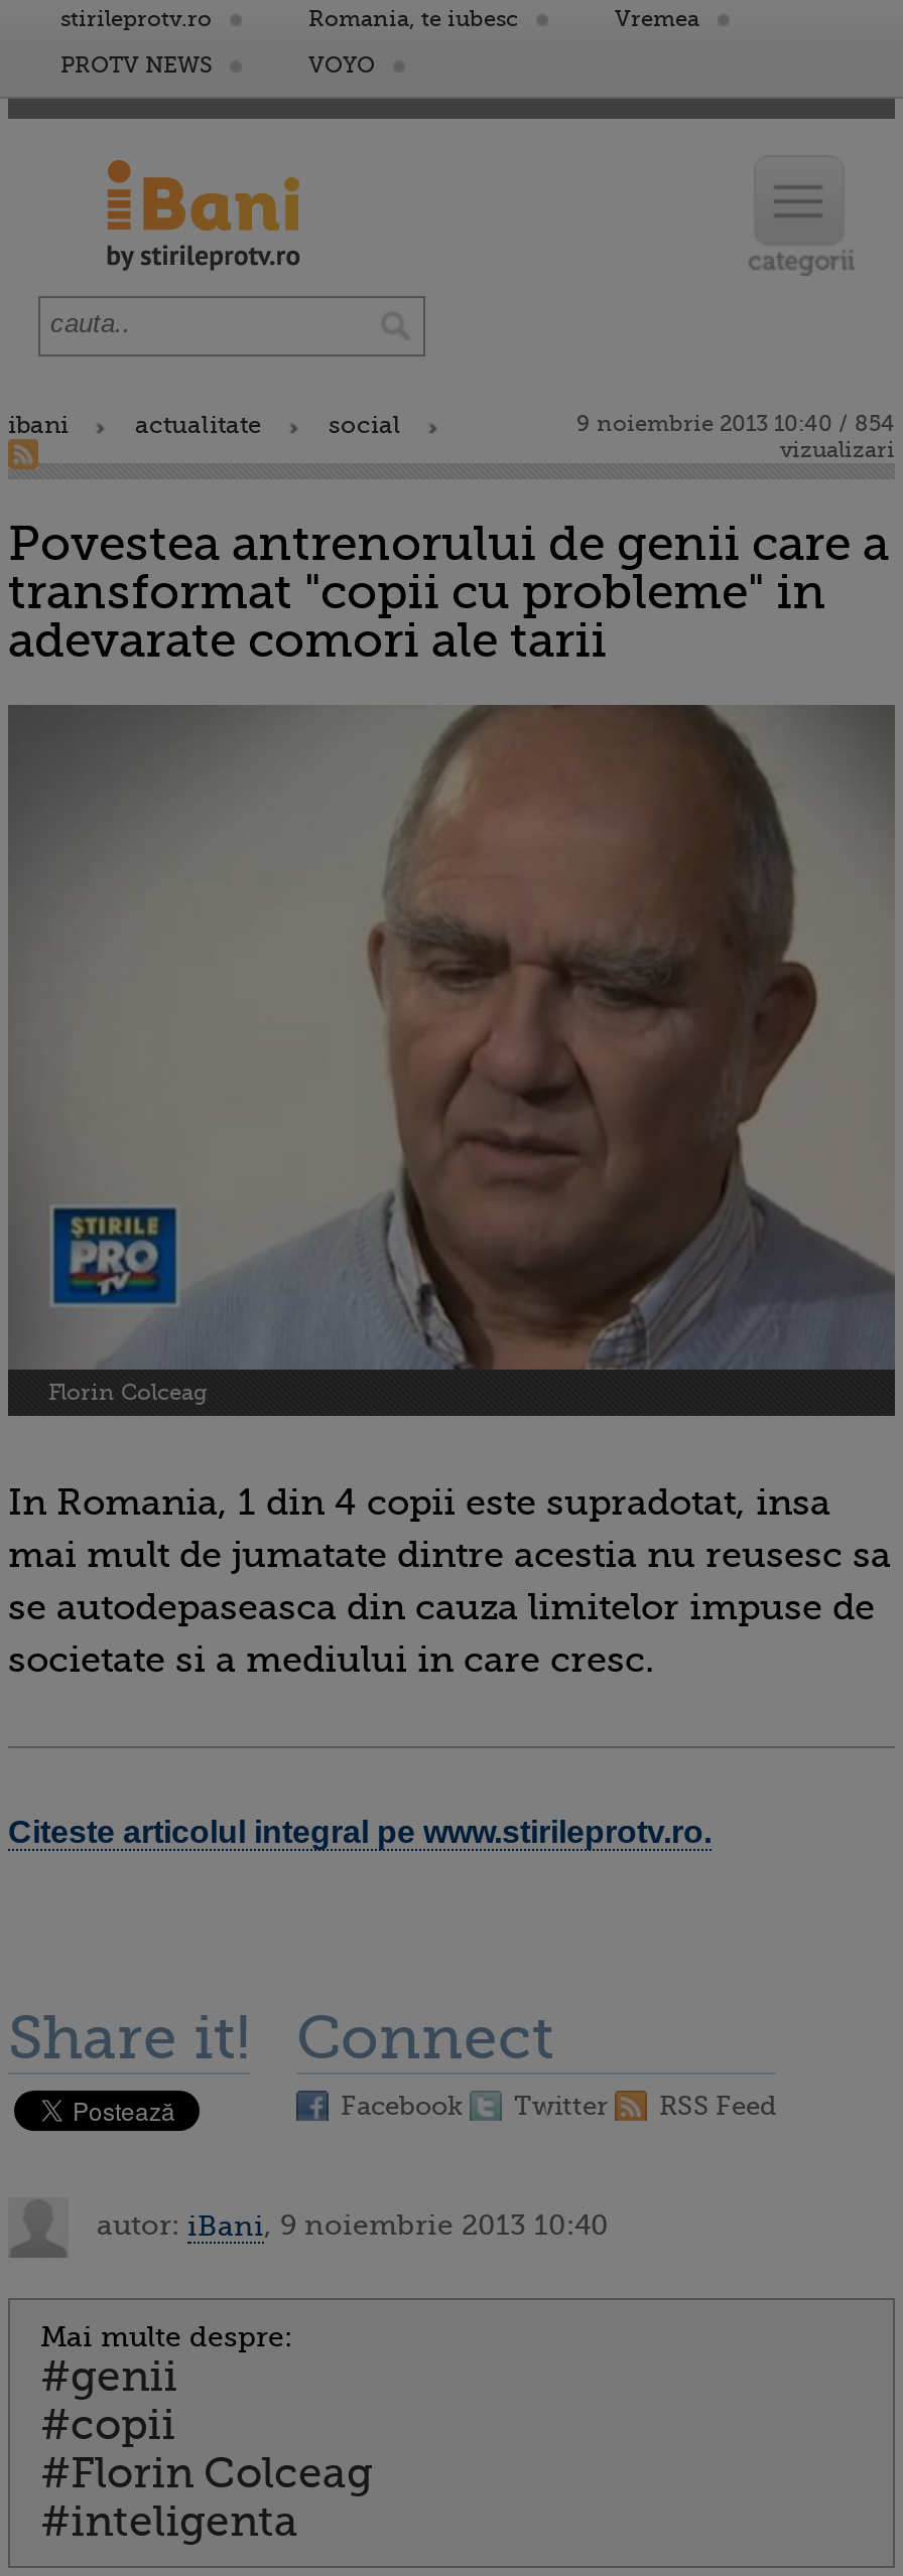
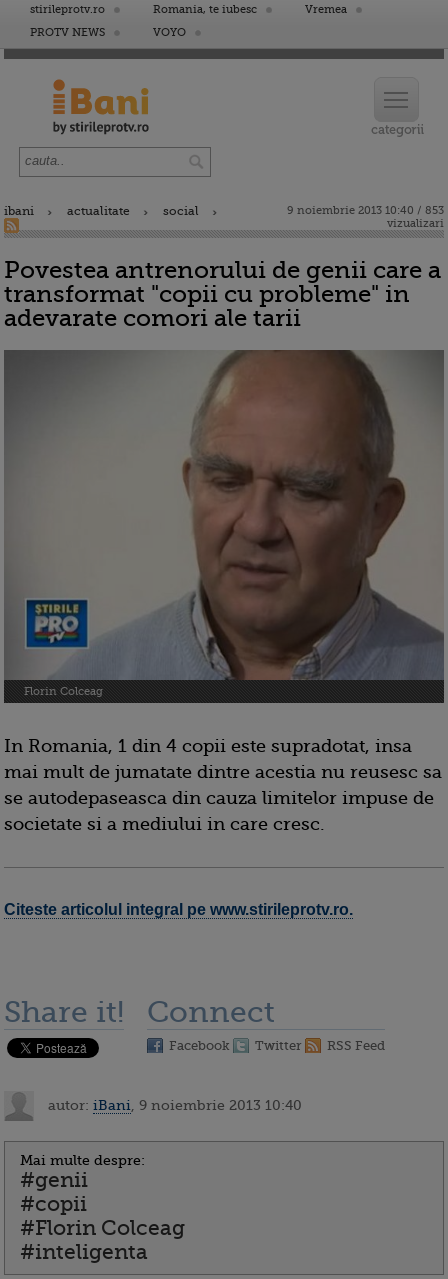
[576,411,895,437] 9 noiembrie 2013 10:40 / 854 -> [287,204,444,217] 9 noiembrie 2013 10:40 / 853

